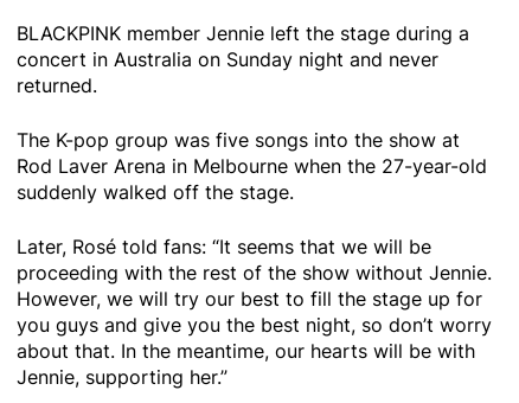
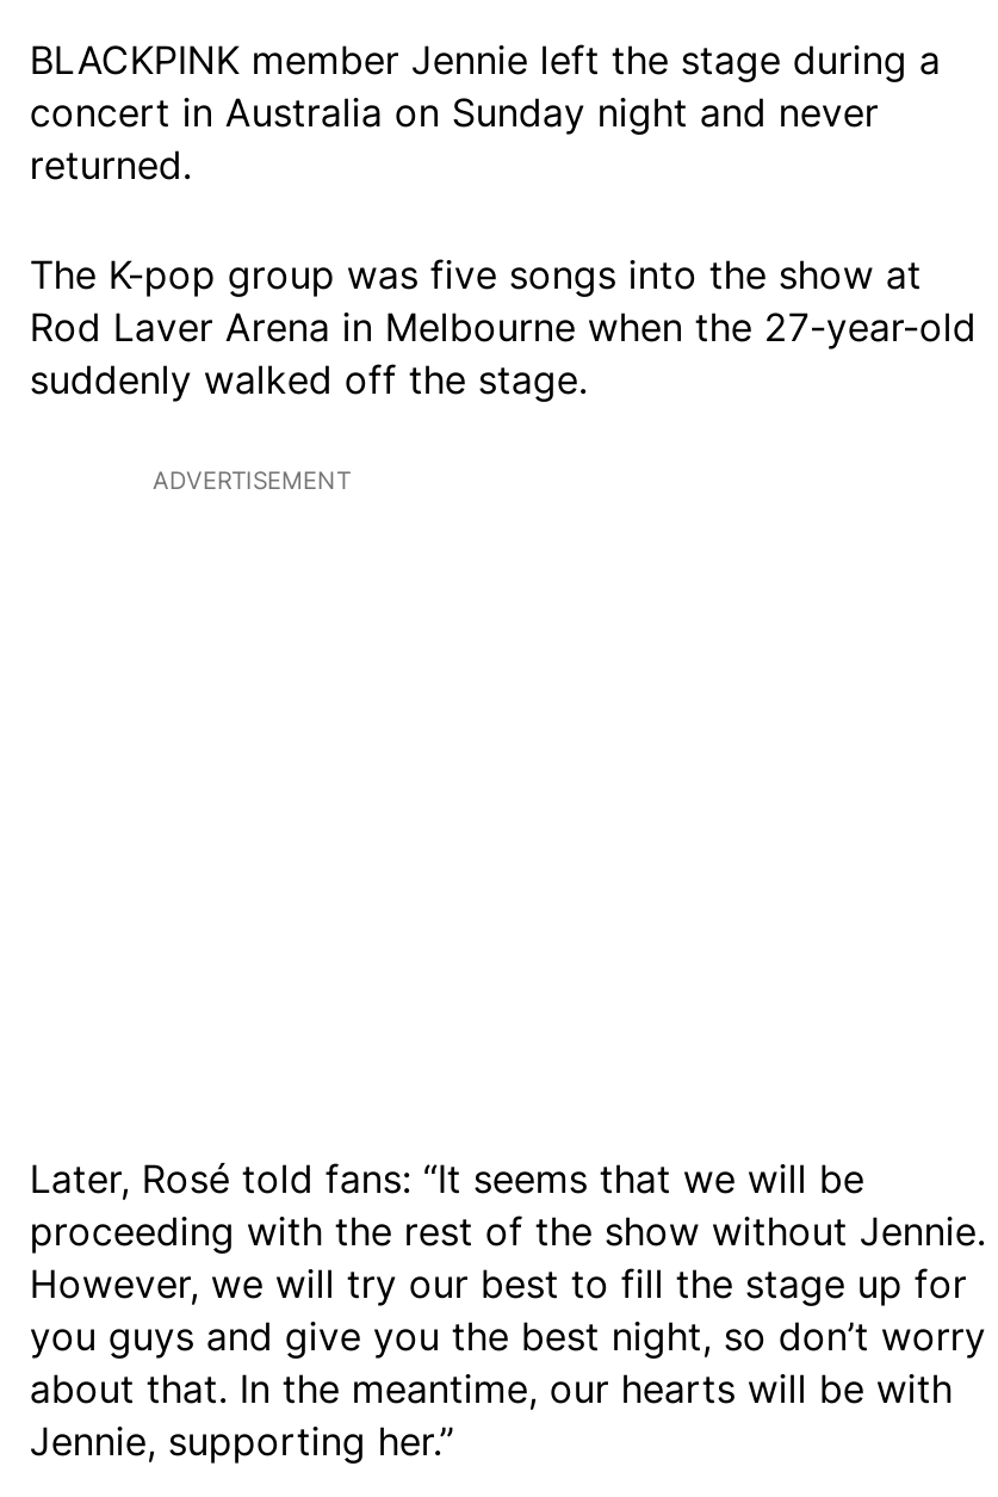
none -> [153,465,351,493] ADVERTISEMENT

